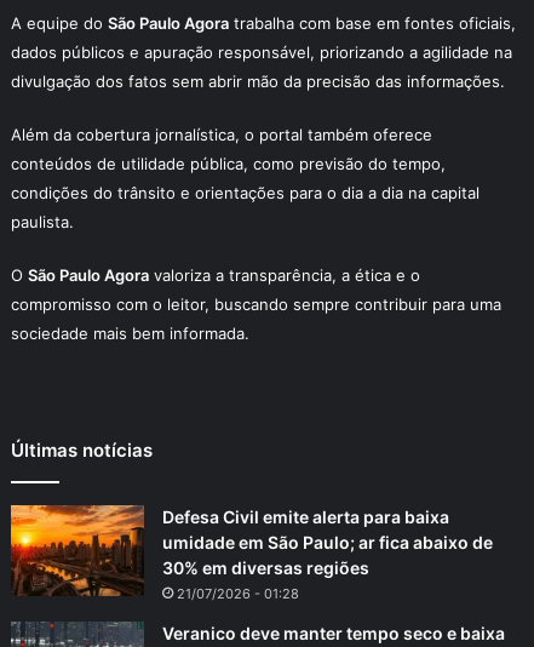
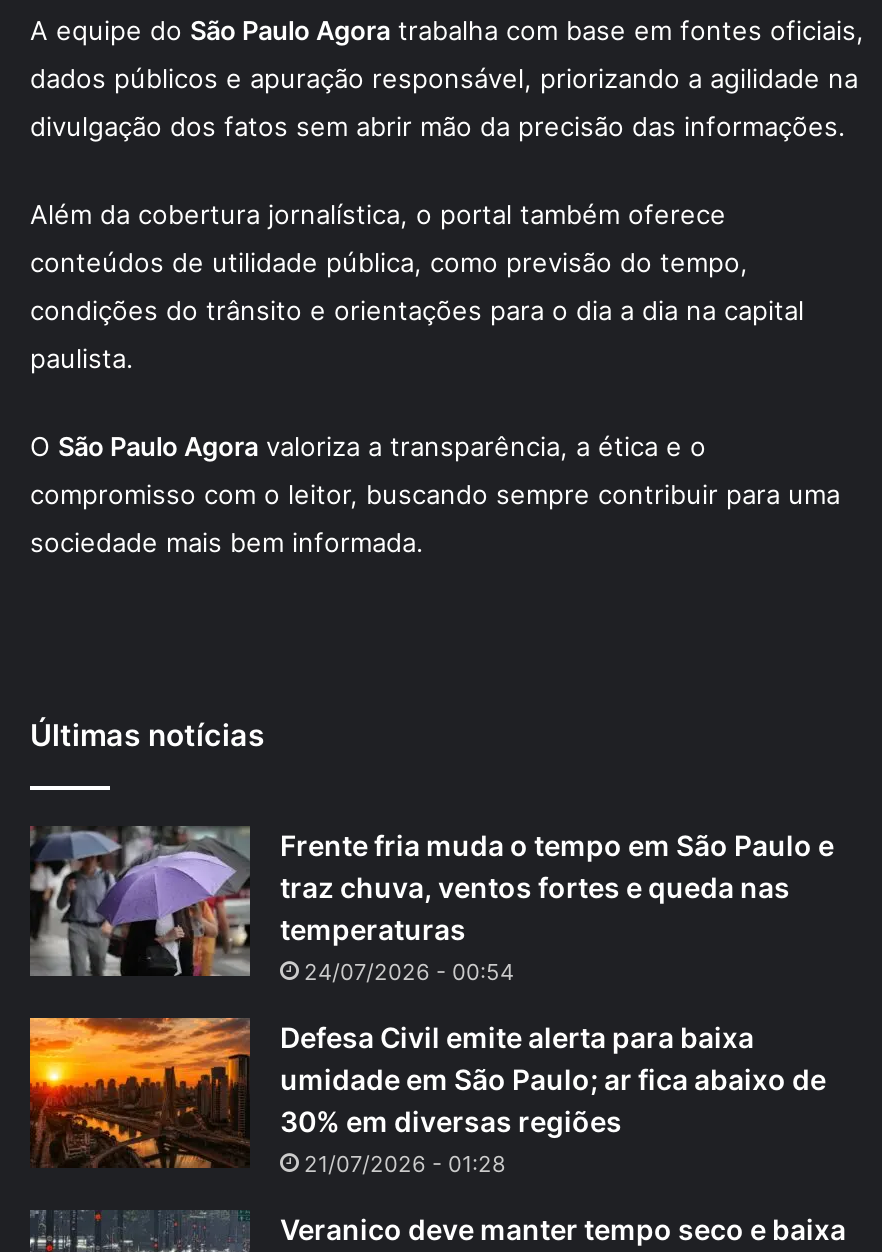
none -> [28,824,834,986] [image] | Frente fria muda o tempo em São Paulo e | traz chuva, ventos fortes e queda nas | temperaturas | 24/07/2026 - 00:54

